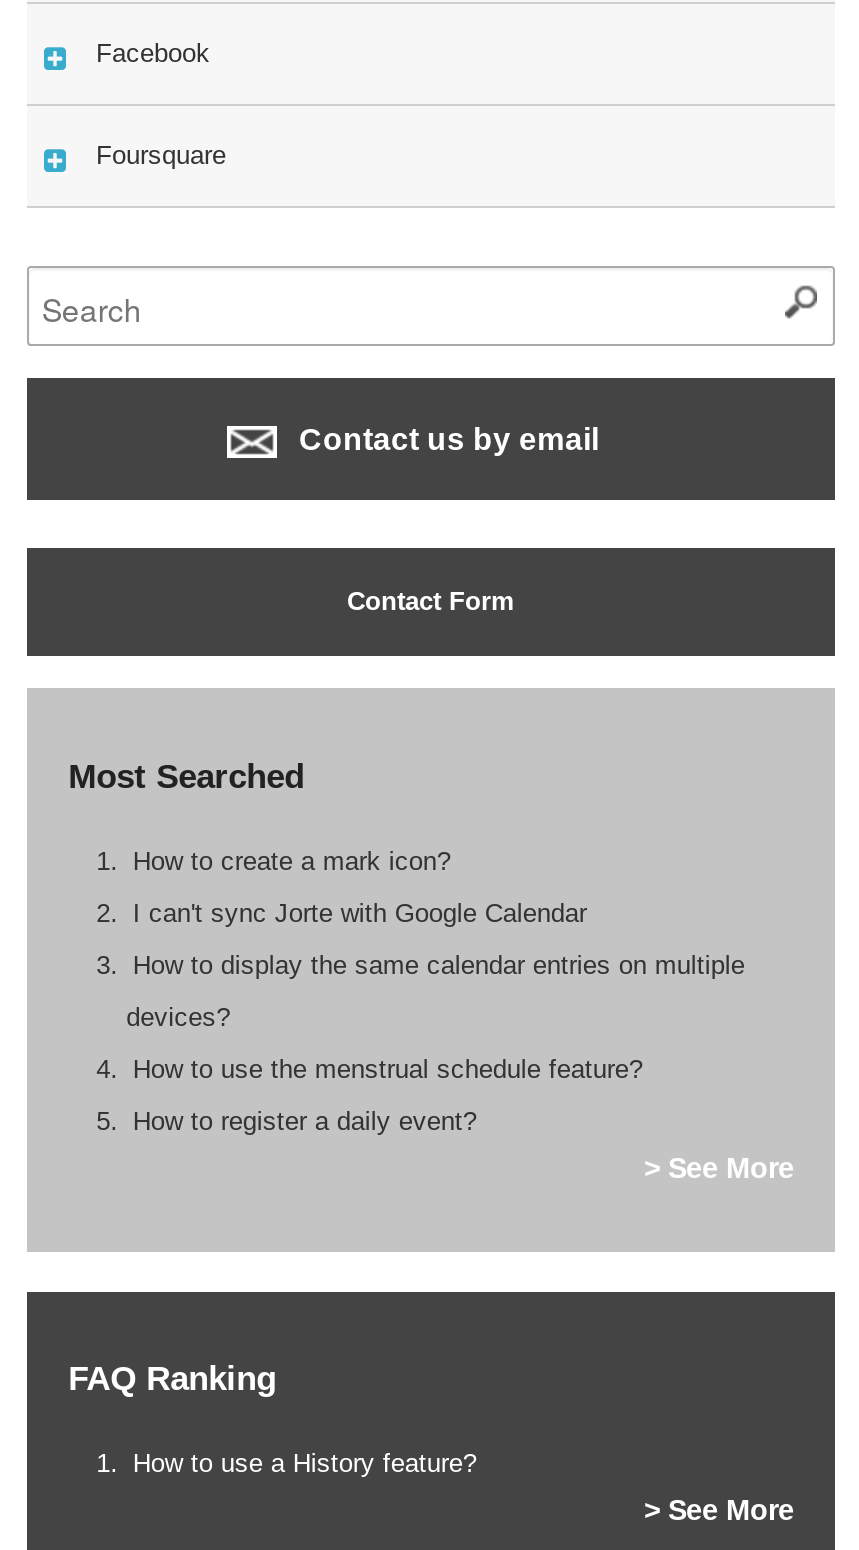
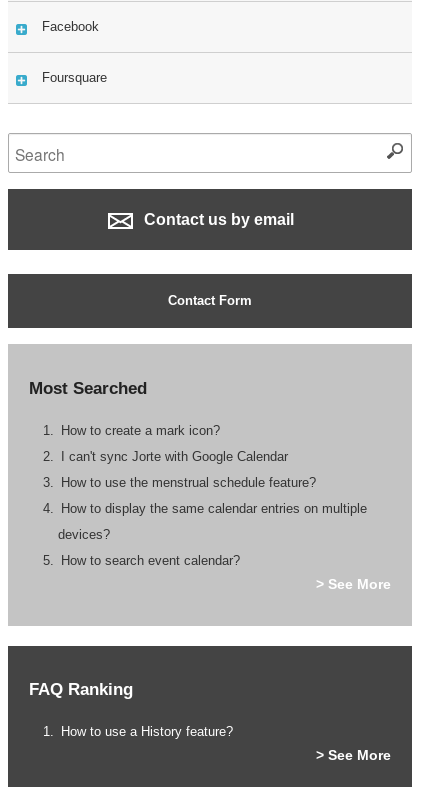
moved [126,949,745,1031] -> [58,501,367,542]: How to display the same calendar entries on multiple | devices?
moved [133,1053,643,1083] -> [61,475,316,490]: How to use the menstrual schedule feature?
[133,1105,477,1135] How to register a daily event? -> [61,553,240,568] How to search event calendar?

